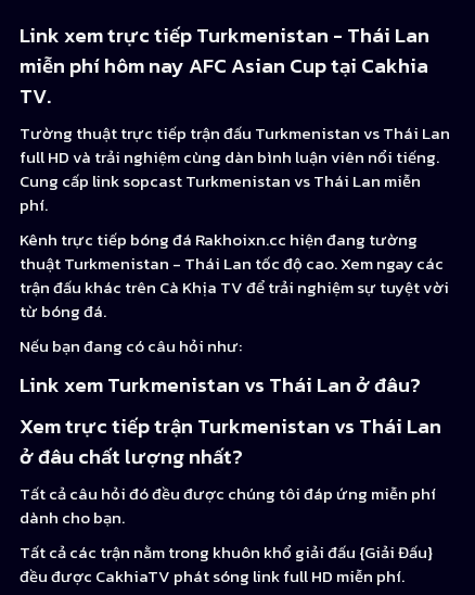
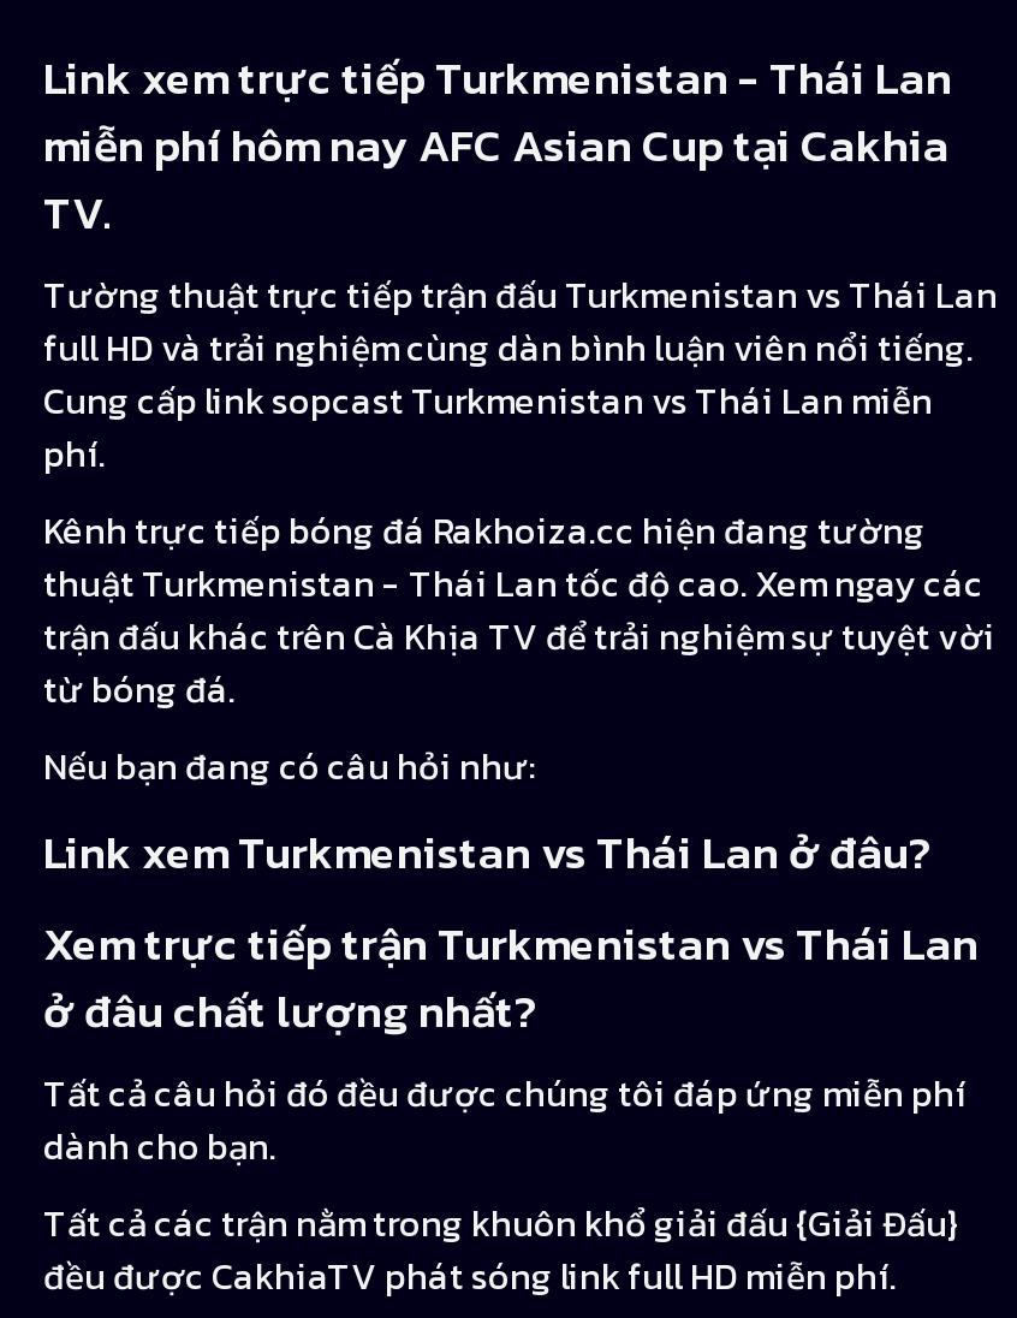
[20,227,418,252] Kênh trực tiếp bóng đá Rakhoixn.cc hiện đang tường -> [43,503,926,558] Kênh trực tiếp bóng đá Rakhoiza.cc hiện đang tường

